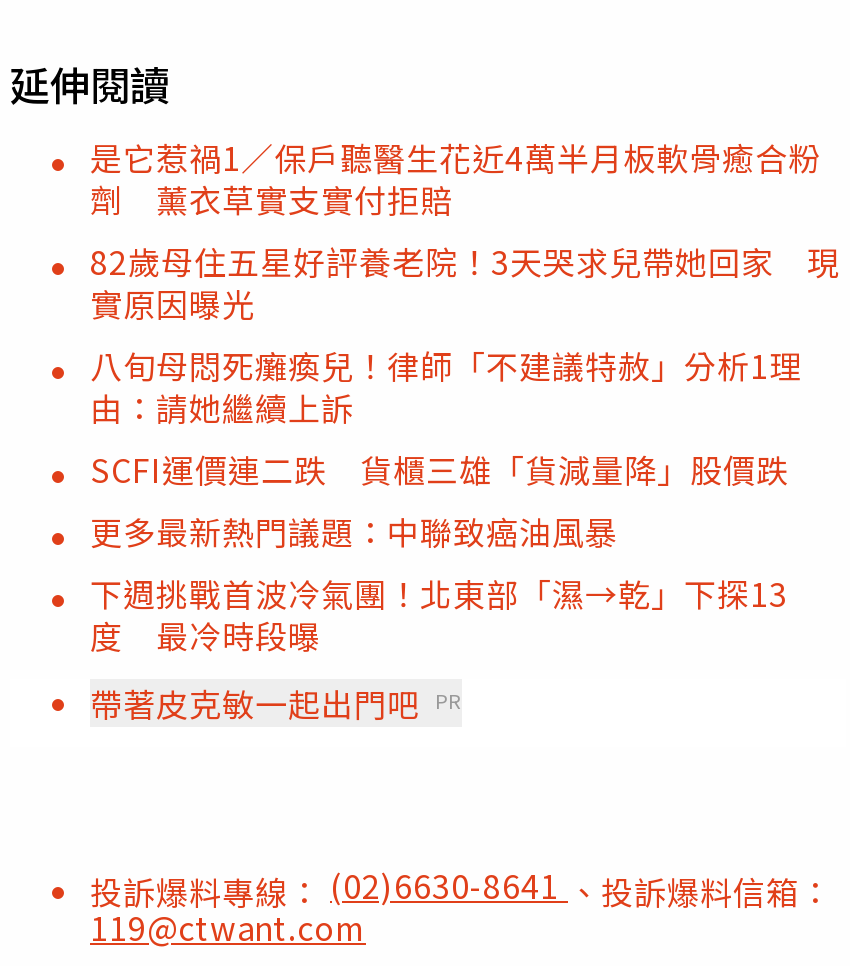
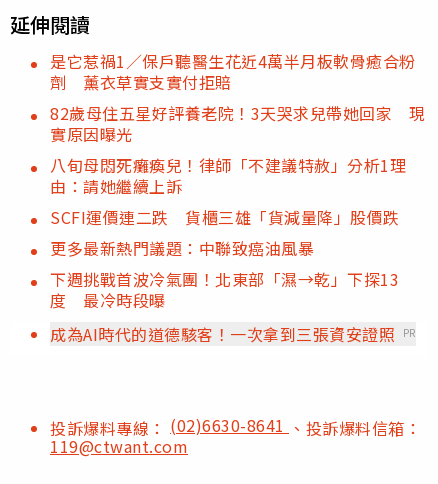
[90,679,461,727] 帶著皮克敏一起出門吧 PR -> [50,322,415,346] 成為AI時代的道德駭客！一次拿到三張資安證照 PR

